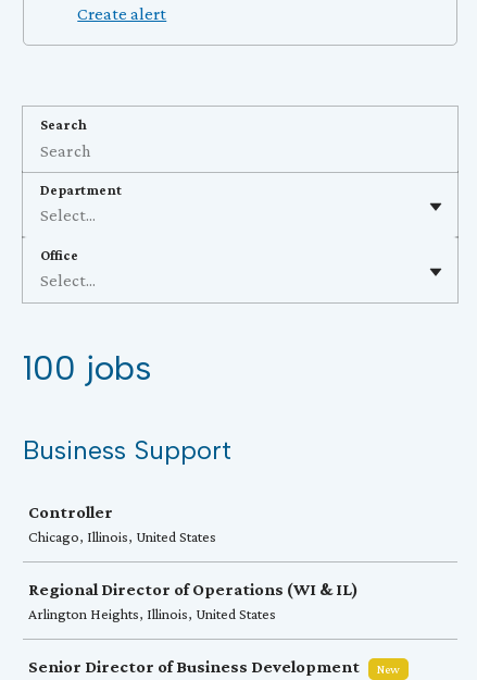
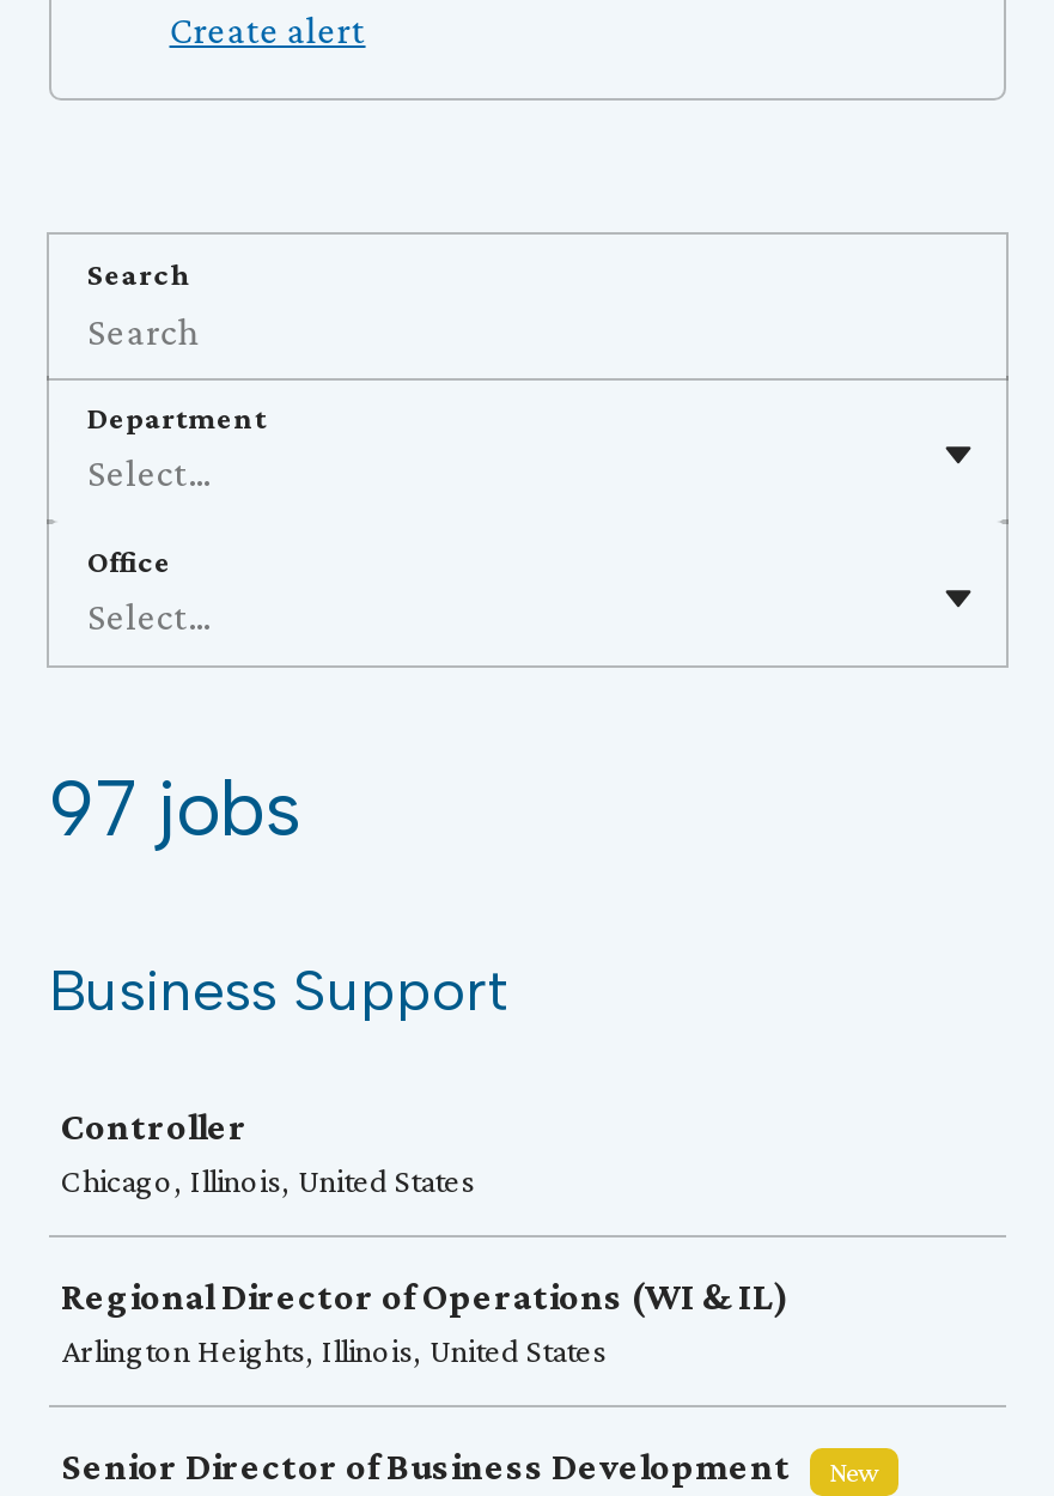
[23,347,151,388] 100 jobs -> [49,764,300,855] 97 jobs

